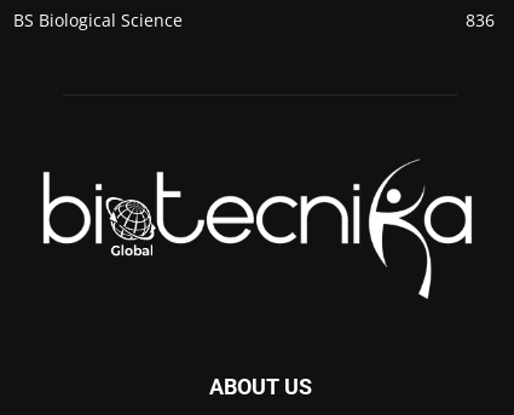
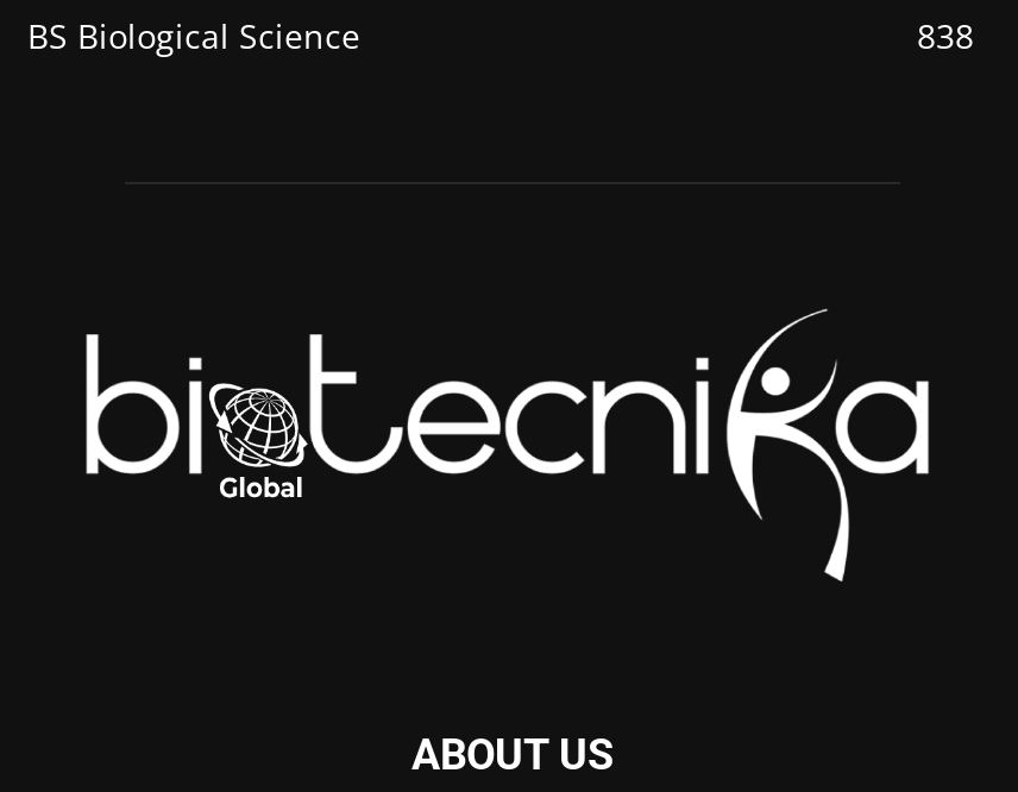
[466,8,495,31] 836 -> [917,12,974,57] 838

